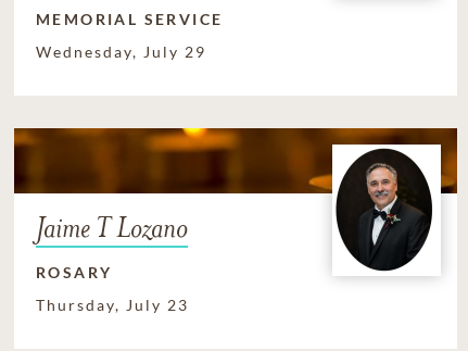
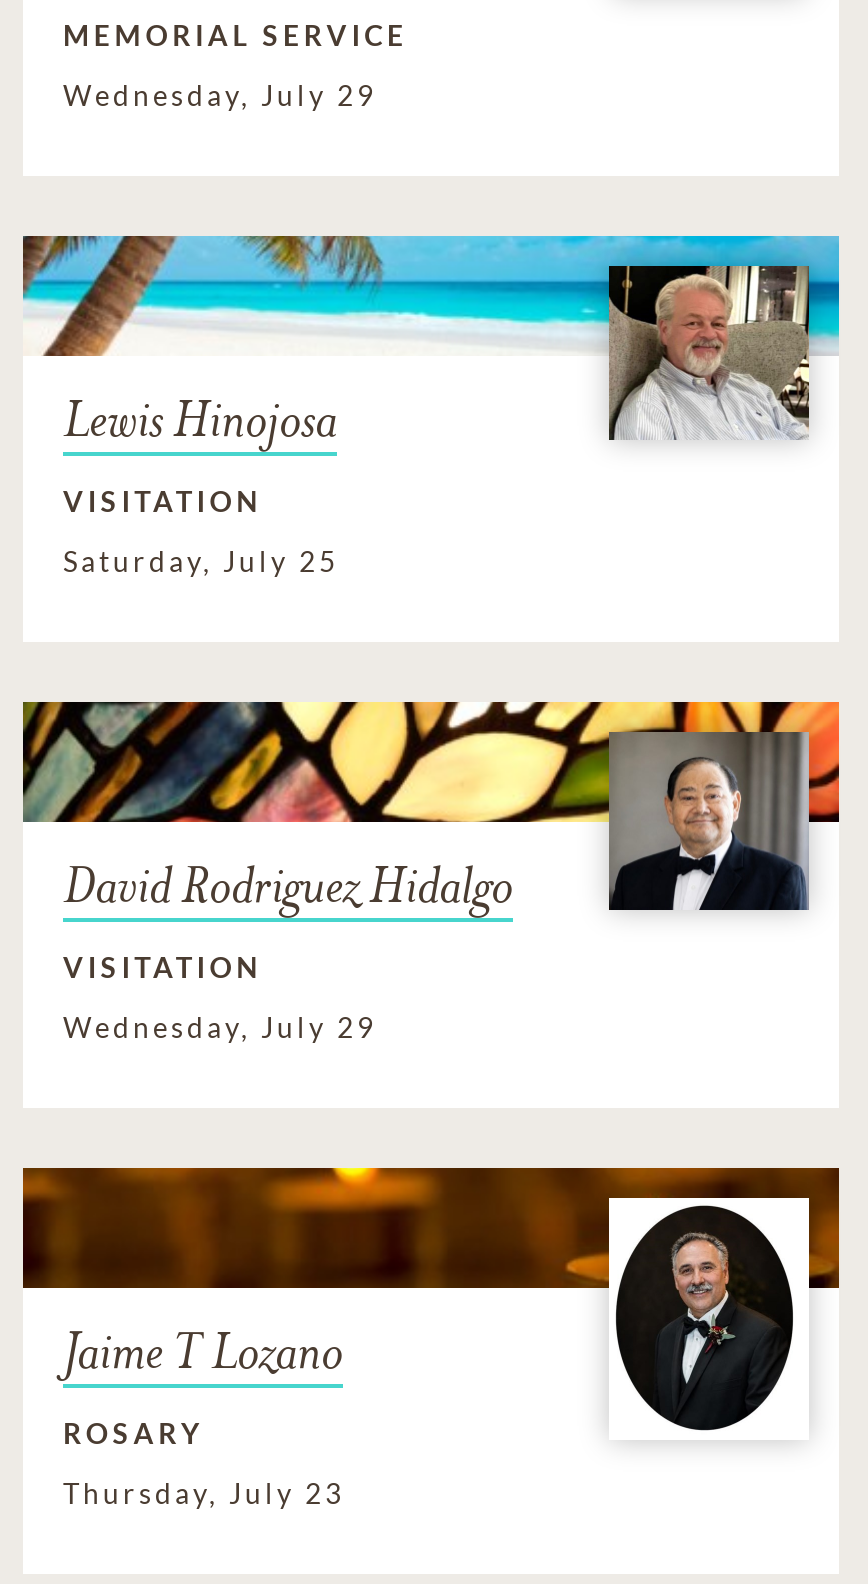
none -> [63,386,339,578] Lewis Hinojosa | VISITATION | Saturday, July 25
none -> [63,852,513,1044] David Rodriguez Hidalgo | VISITATION | Wednesday, July 29

